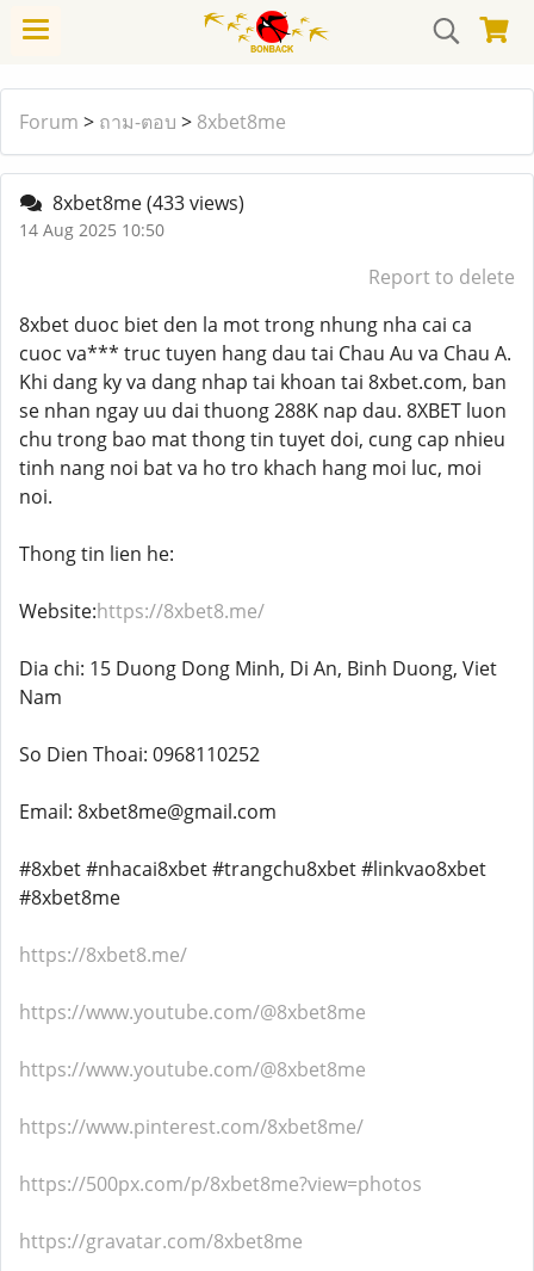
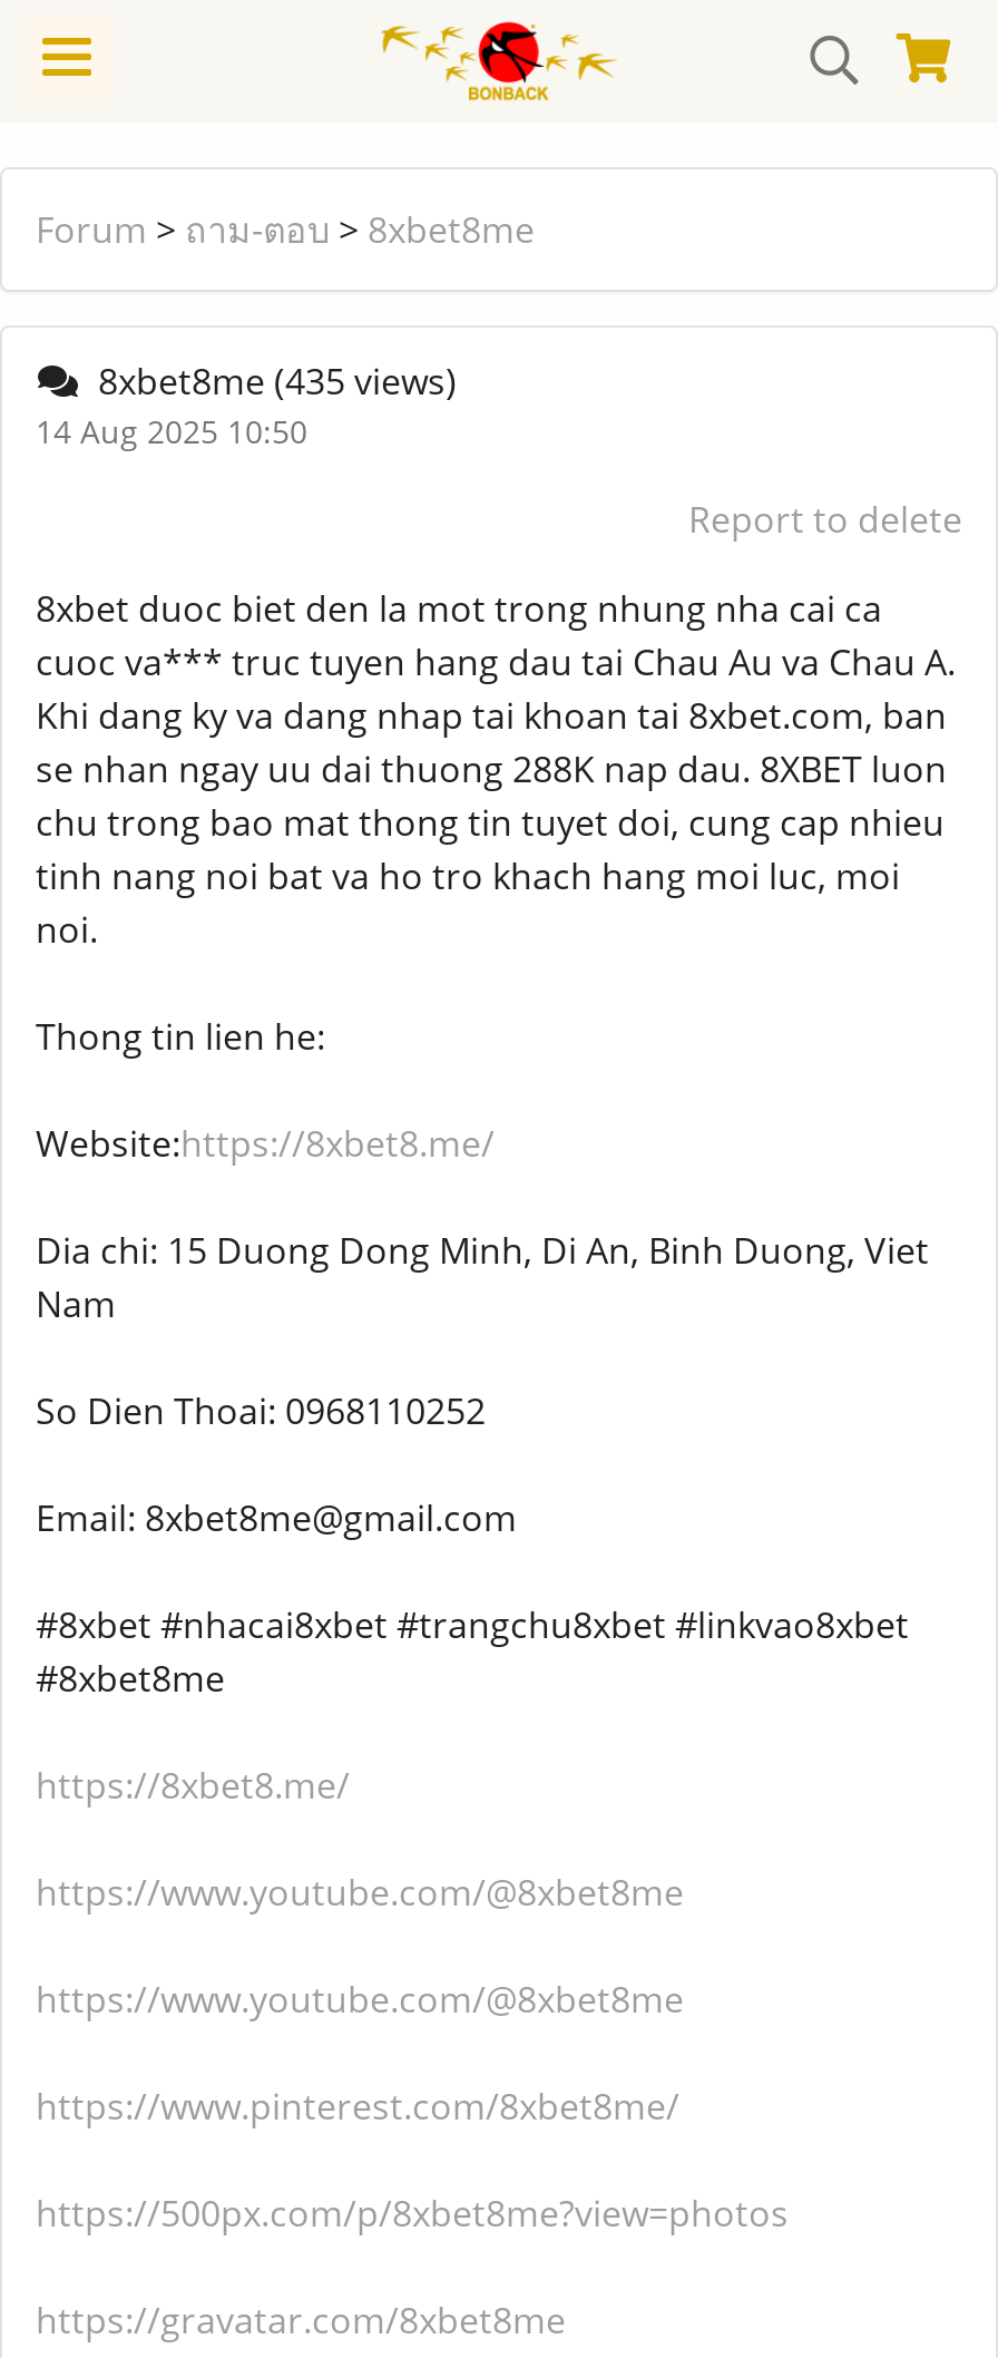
[43,190,244,216] 8xbet8me (433 views) -> [80,357,457,406] 8xbet8me (435 views)

